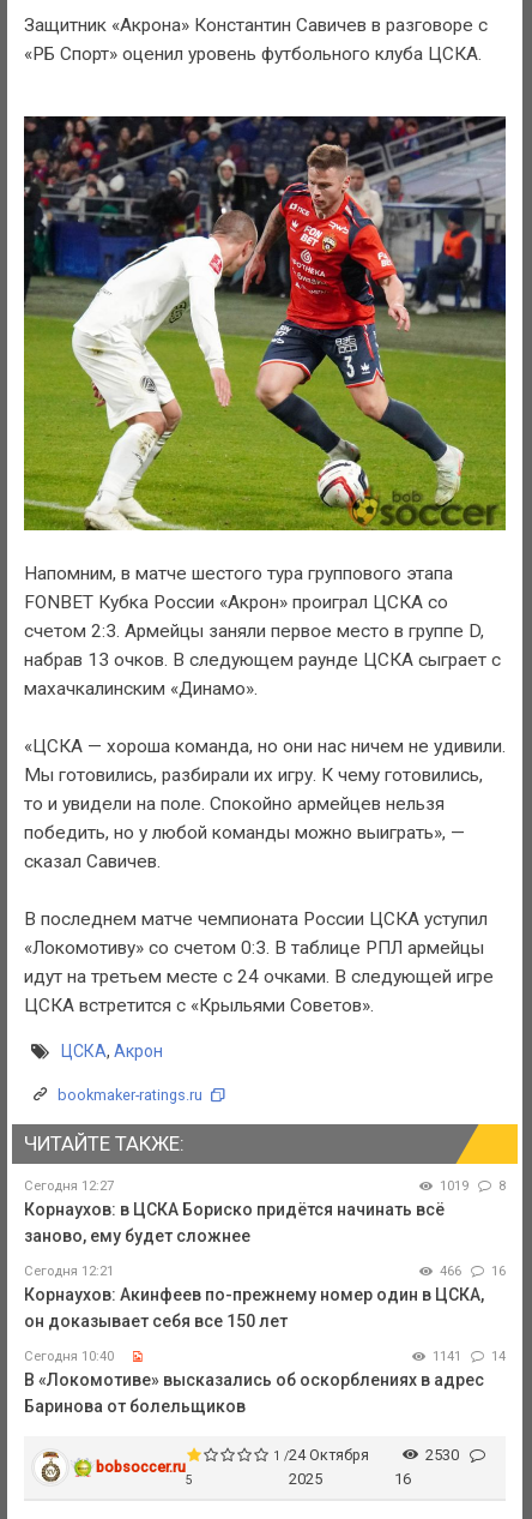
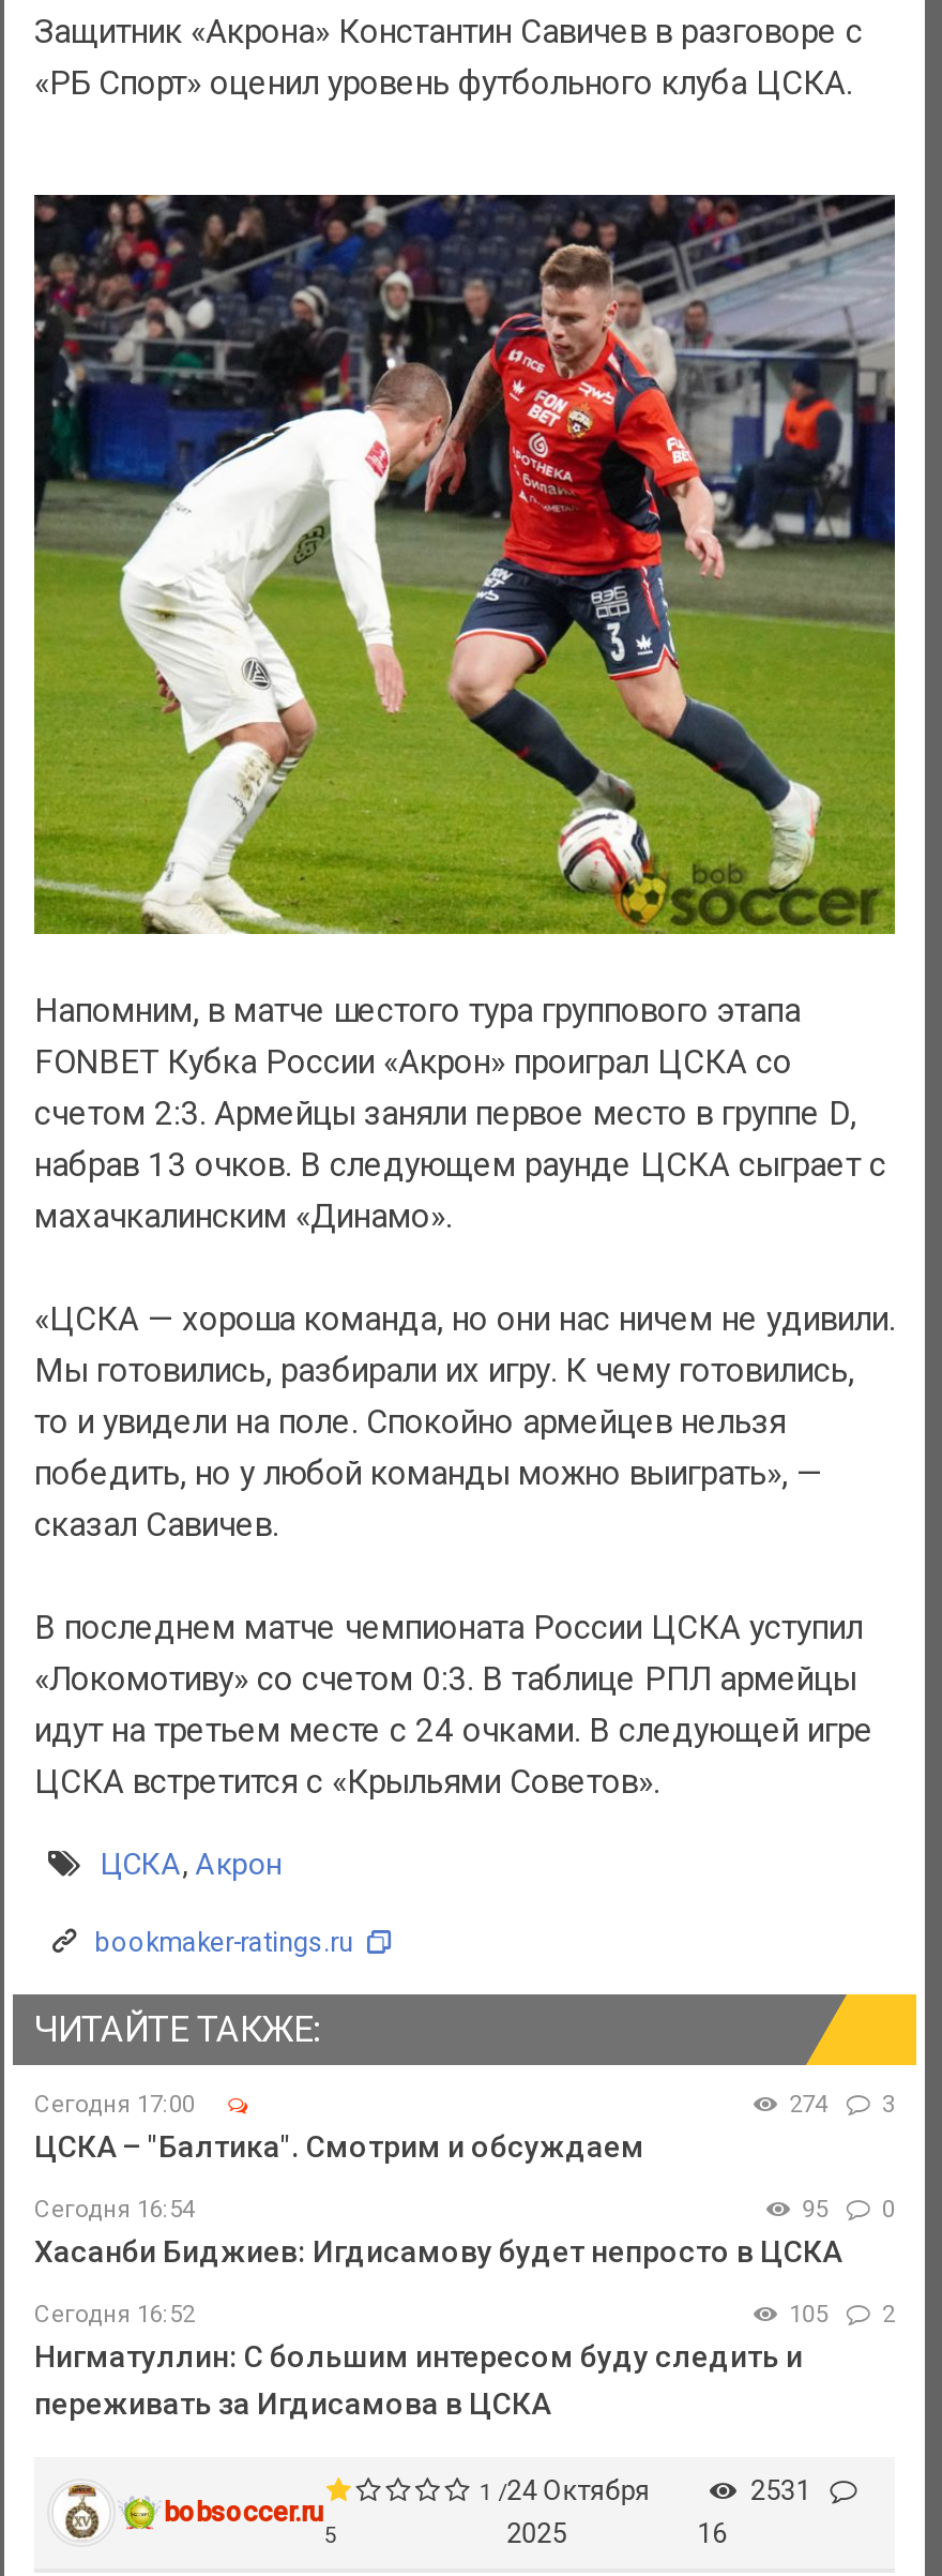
[24,1179,506,1246] Сегодня 12:27 | 1019 | 8 | Корнаухов: в ЦСКА Бориско придётся начинать всё | заново, ему будет сложнее -> [34,2091,895,2164] Сегодня 17:00 | 274 | 3 | ЦСКА – "Балтика". Смотрим и обсуждаем
[24,1264,506,1331] Сегодня 12:21 | 466 | 16 | Корнаухов: Акинфеев по-прежнему номер один в ЦСКА, | он доказывает себя все 150 лет -> [34,2196,895,2269] Сегодня 16:54 | 95 | 0 | Хасанби Биджиев: Игдисамову будет непросто в ЦСКА
[24,1349,506,1416] Сегодня 10:40 | 1141 | 14 | В «Локомотиве» высказались об оскорблениях в адрес | Баринова от болельщиков -> [34,2301,895,2420] Сегодня 16:52 | 105 | 2 | Нигматуллин: С большим интересом буду следить и | переживать за Игдисамова в ЦСКА
[425,1446,462,1464] 2530 -> [751,2475,817,2507] 2531

